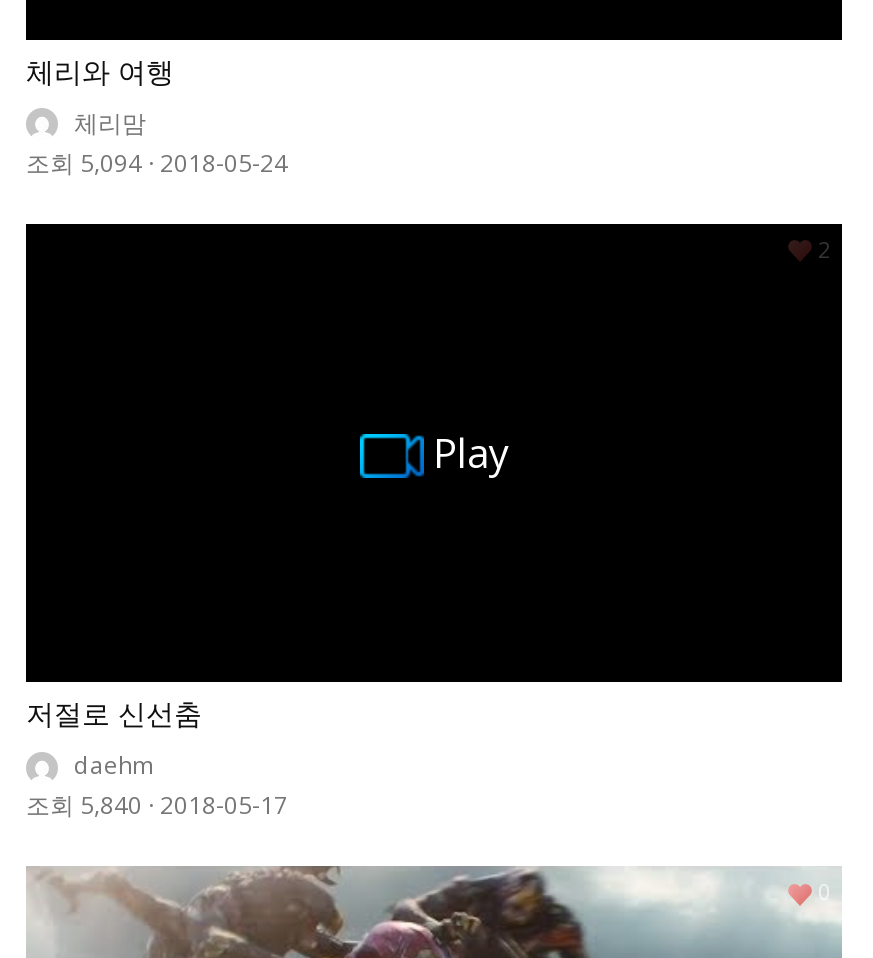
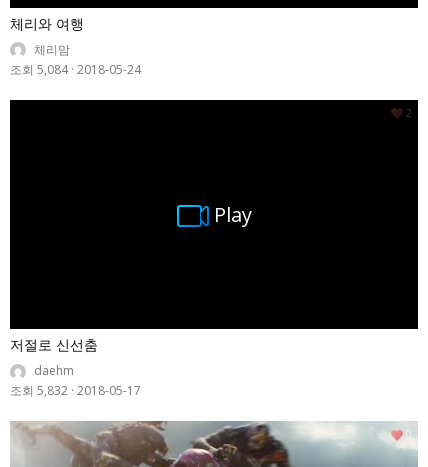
[26,145,288,179] 조회 5,094 · 2018-05-24 -> [10,61,141,78] 조회 5,084 · 2018-05-24
[26,788,288,822] 조회 5,840 · 2018-05-17 -> [10,382,141,399] 조회 5,832 · 2018-05-17

